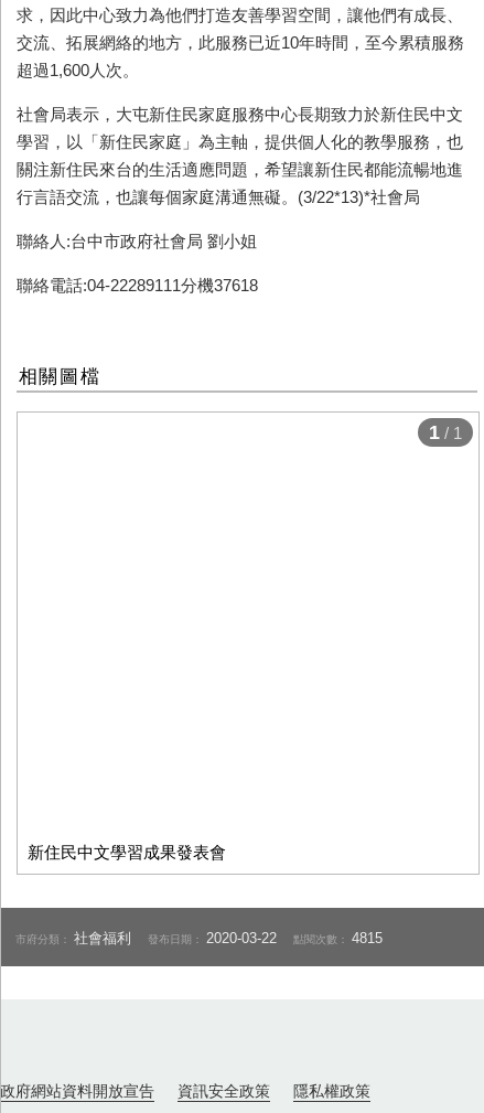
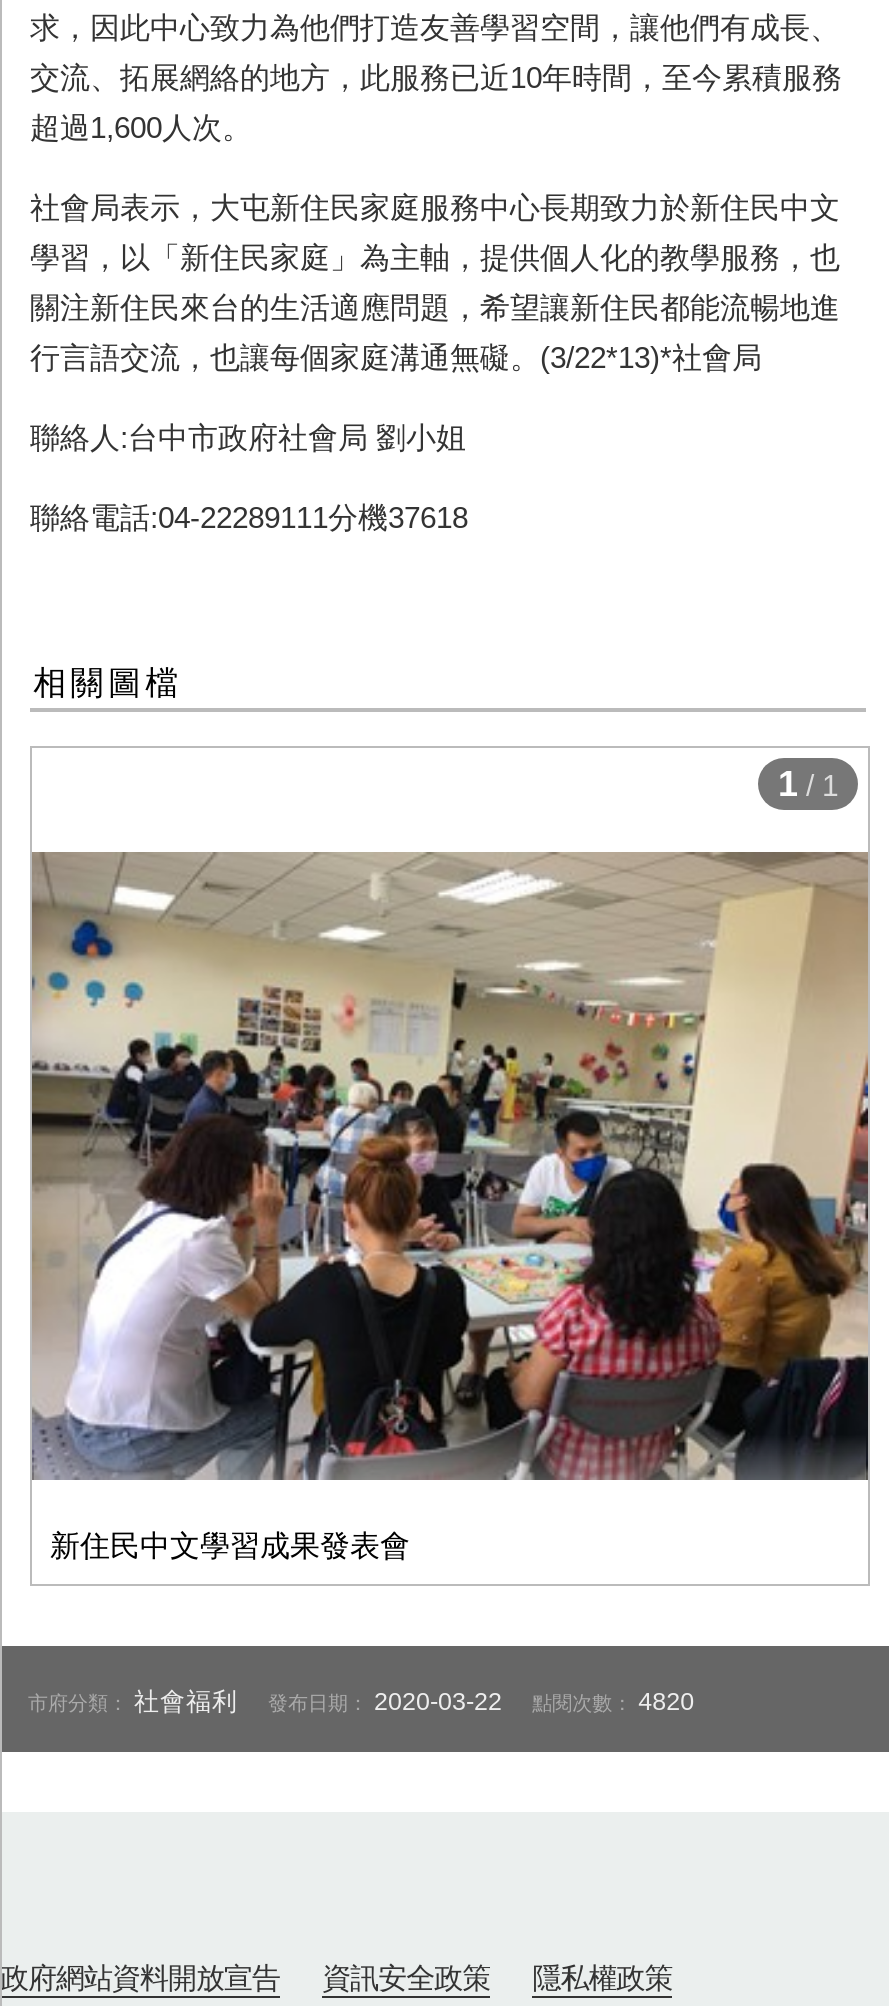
none -> [30,850,870,1482] [image]
[15,931,383,947] 市府分類：社會福利 發布日期：2020-03-22 點閱次數：4815 -> [28,1688,694,1716] 市府分類：社會福利 發布日期：2020-03-22 點閱次數：4820

